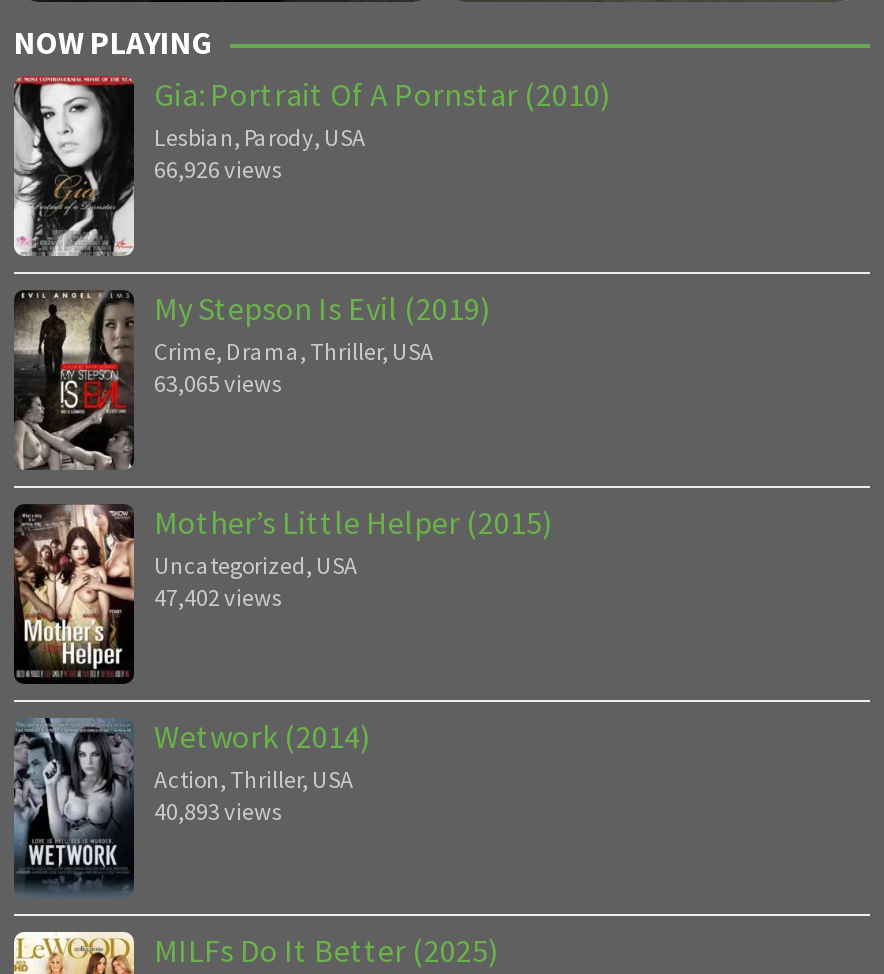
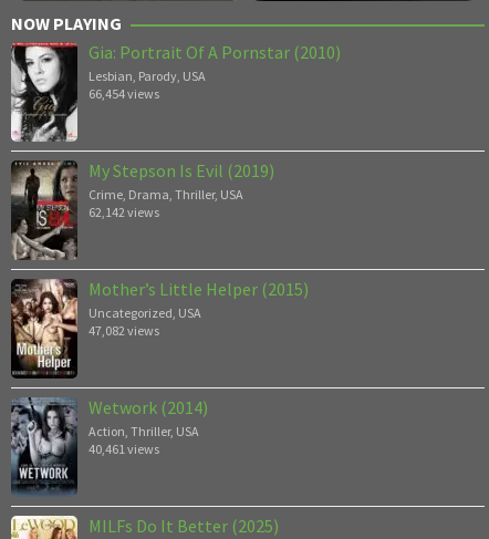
[154,153,282,183] 66,926 views -> [89,85,159,101] 66,454 views
[154,367,282,397] 63,065 views -> [89,203,159,220] 62,142 views
[154,581,282,611] 47,402 views -> [89,322,159,338] 47,082 views
[154,795,282,825] 40,893 views -> [89,440,159,457] 40,461 views

